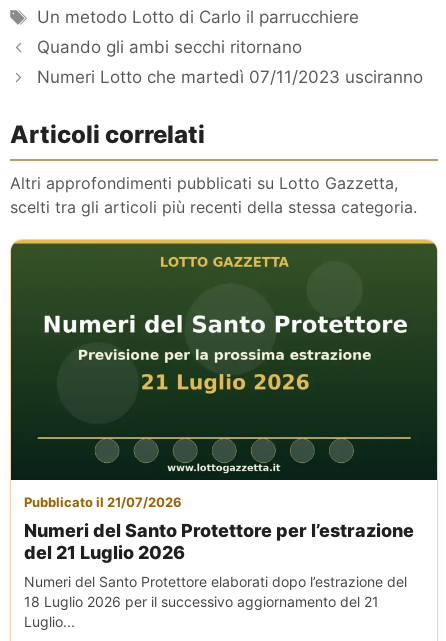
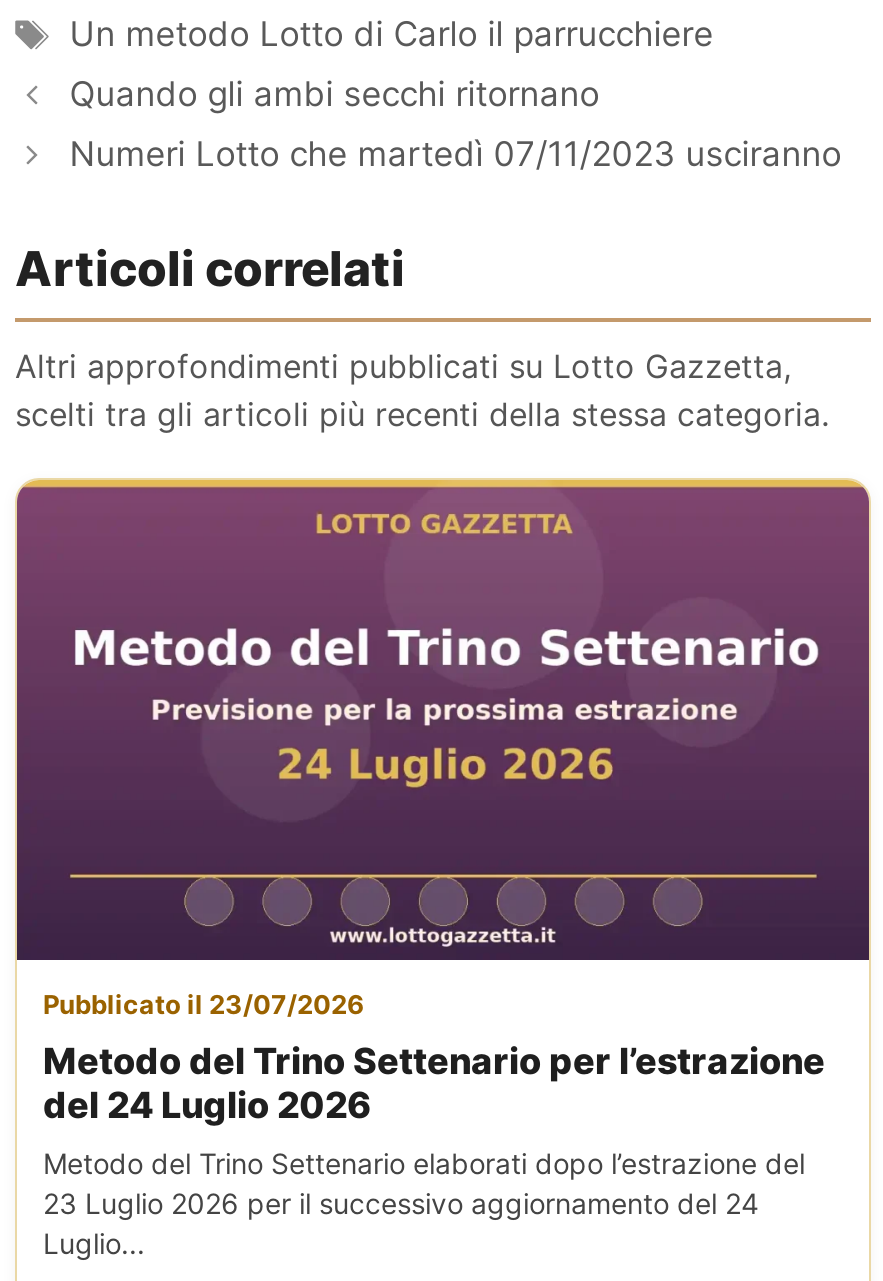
[11,243,437,510] [image] | Pubblicato il 21/07/2026 -> [17,486,869,1020] [image] | Pubblicato il 23/07/2026
[24,520,414,541] Numeri del Santo Protettore per l’estrazione -> [43,1040,825,1082] Metodo del Trino Settenario per l’estrazione
[24,542,185,563] del 21 Luglio 2026 -> [43,1084,371,1126] del 24 Luglio 2026
[24,573,407,590] Numeri del Santo Protettore elaborati dopo l’estrazione del -> [43,1146,805,1180] Metodo del Trino Settenario elaborati dopo l’estrazione del
[24,593,379,610] 18 Luglio 2026 per il successivo aggiornamento del 21 -> [43,1186,759,1220] 23 Luglio 2026 per il successivo aggiornamento del 24

